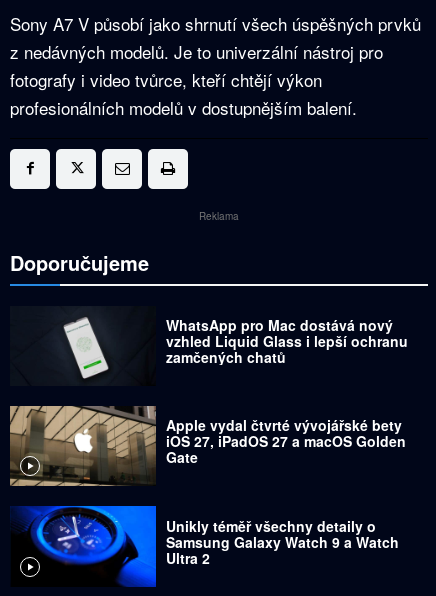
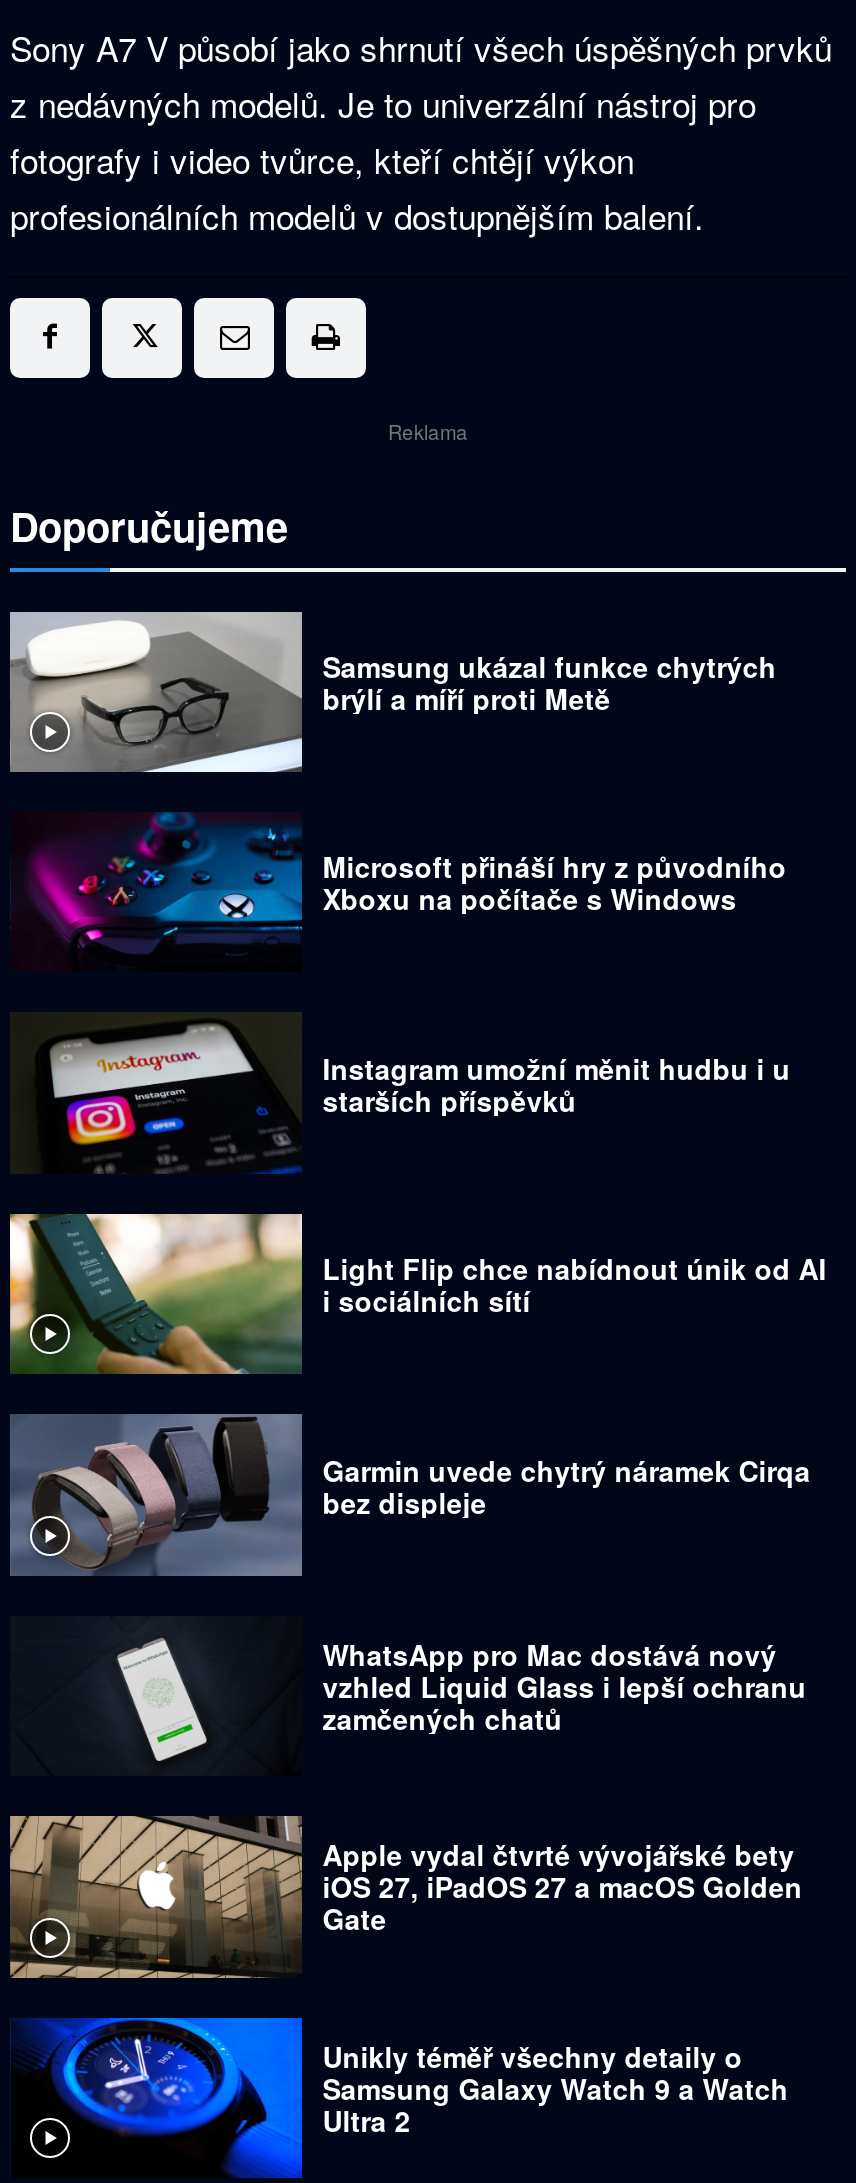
none -> [8,610,777,774] [image] | Samsung ukázal funkce chytrých | brýlí a míří proti Metě
none -> [8,1210,827,1376] [image] | Light Flip chce nabídnout únik od AI | i sociálních sítí
none -> [8,1412,811,1576] [image] | Garmin uvede chytrý náramek Cirqa | bez displeje
none -> [28,810,787,952] [image] | Microsoft přináší hry z původního | Xboxu na počítače s Windows
none -> [50,1014,791,1174] [image] | Instagram umožní měnit hudbu i u | starších příspěvků

